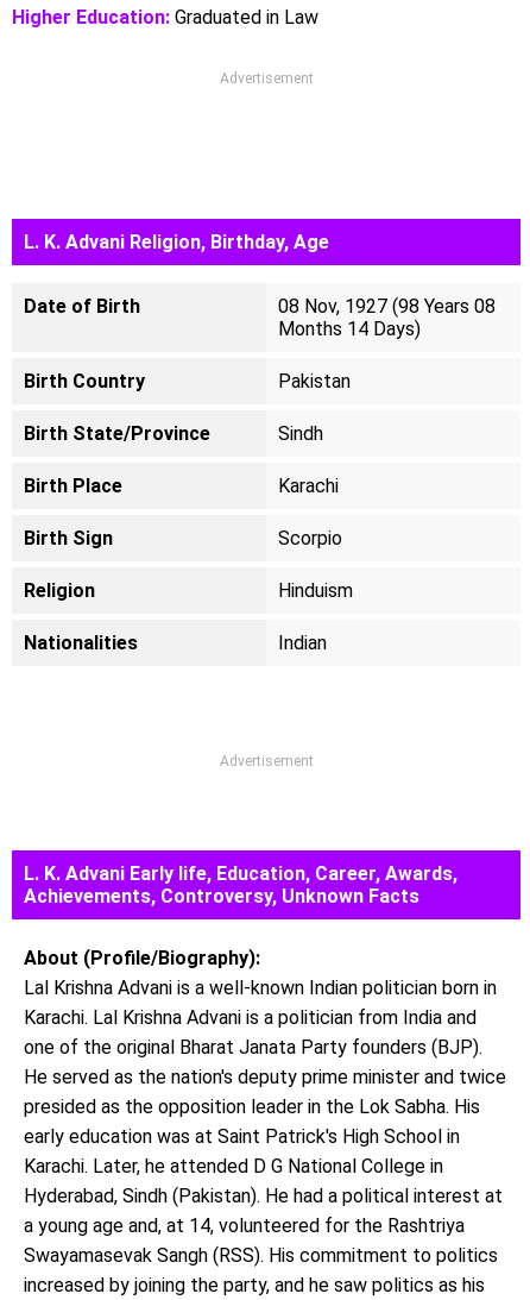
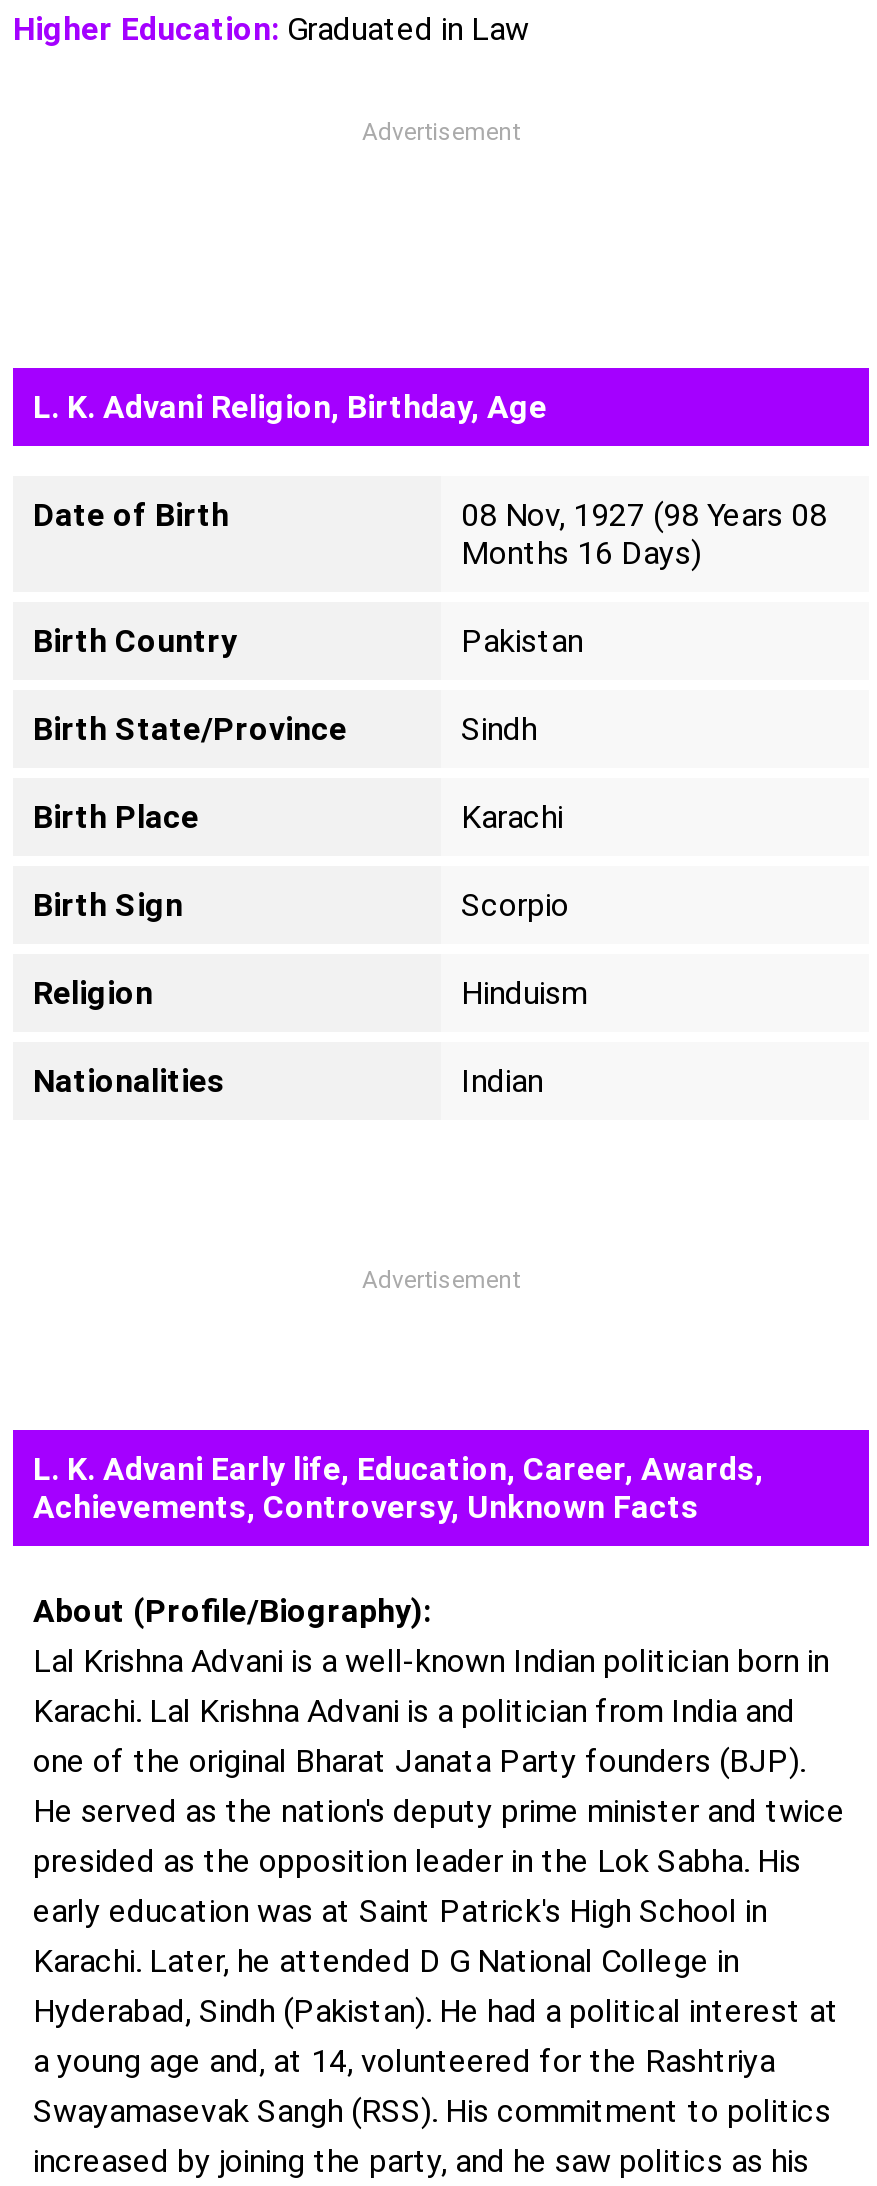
[278,318,421,340] Months 14 Days) -> [461,534,701,572] Months 16 Days)

